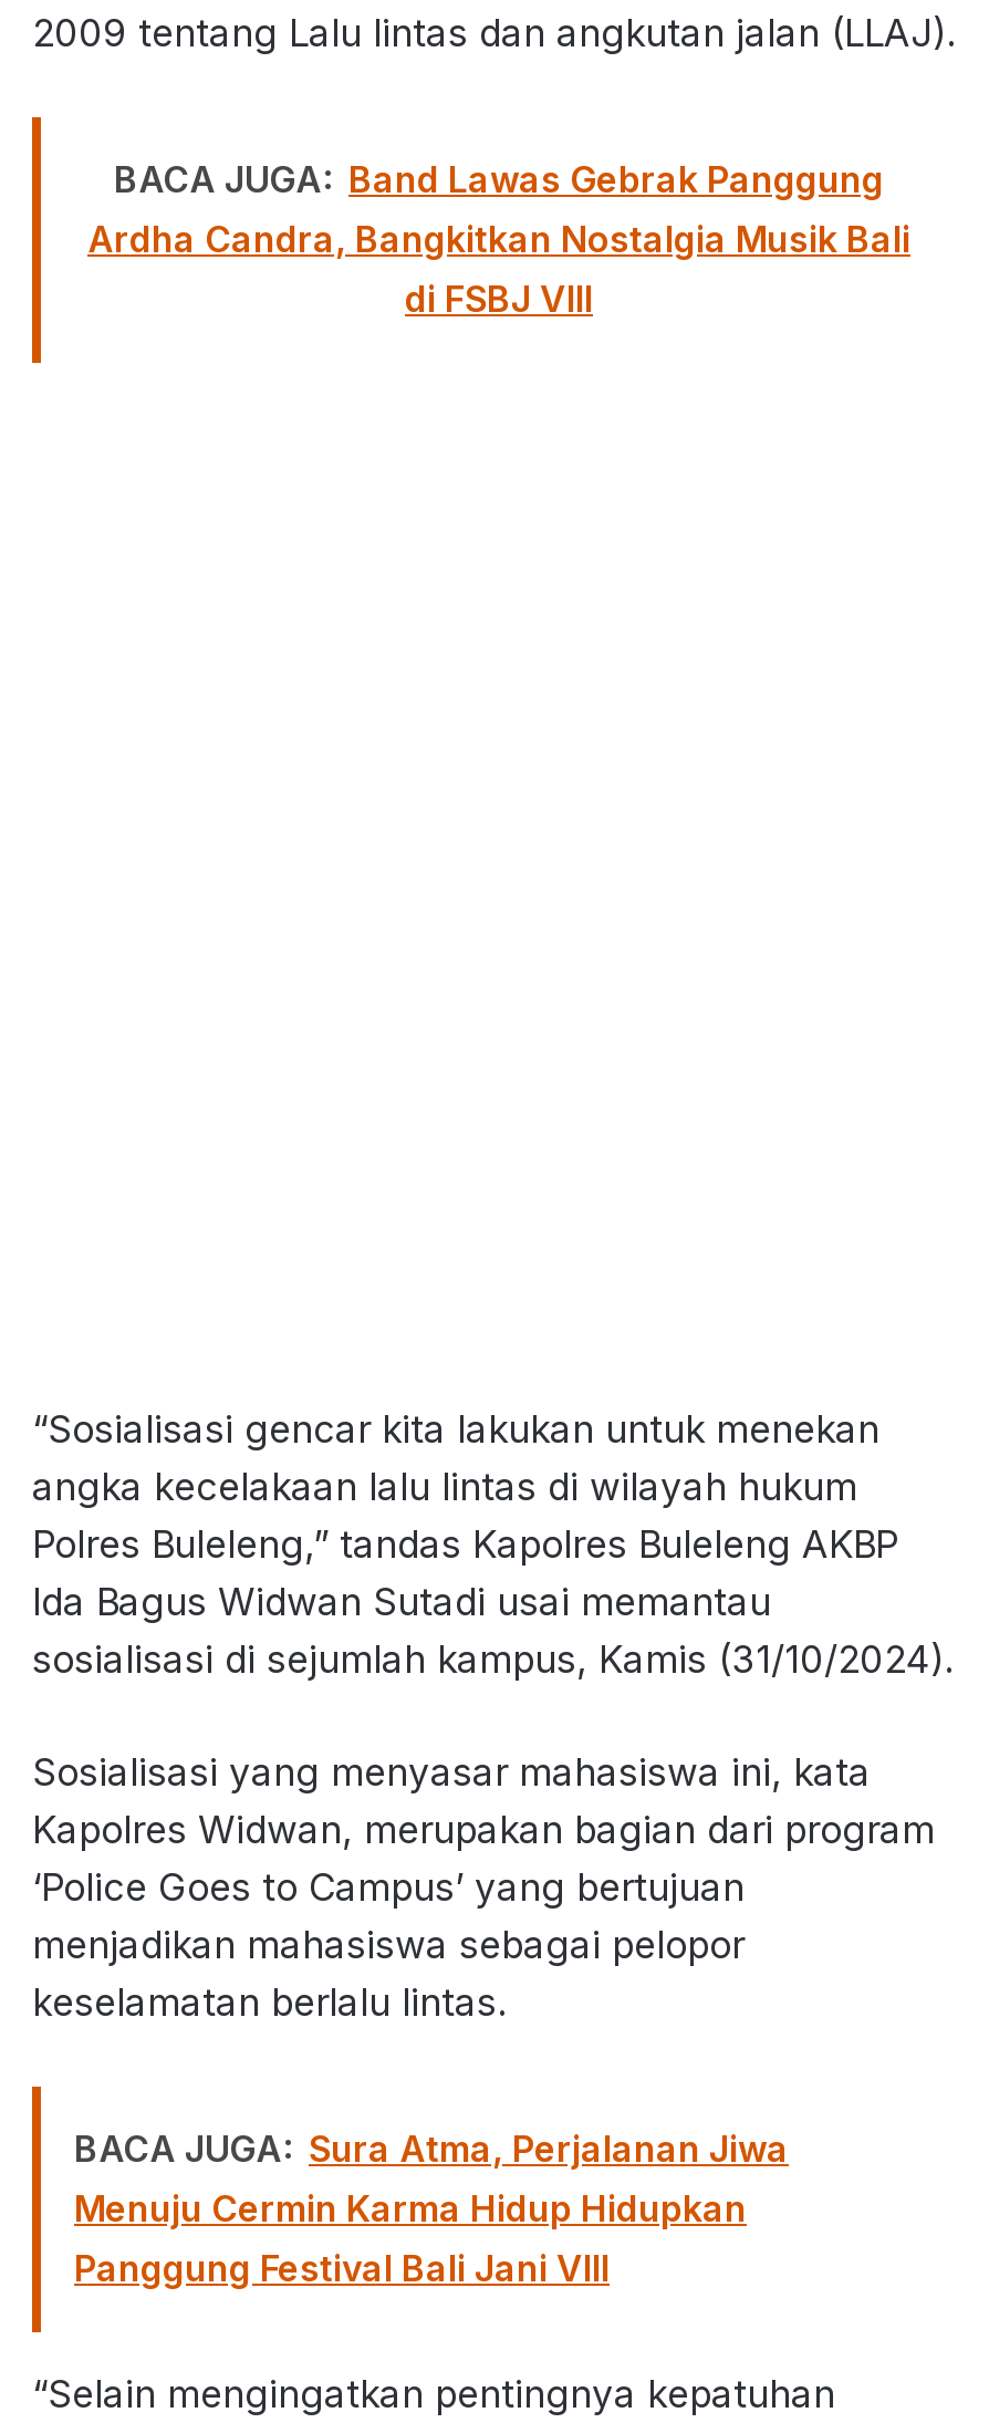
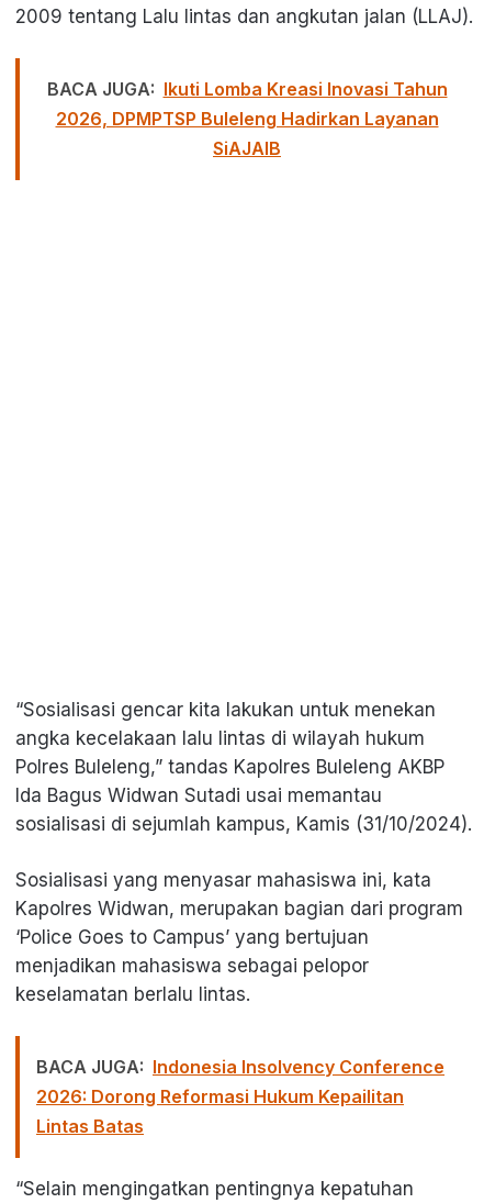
[87,156,910,320] BACA JUGA: Band Lawas Gebrak Panggung | Ardha Candra, Bangkitkan Nostalgia Musik Bali | di FSBJ VIII -> [47,78,447,159] BACA JUGA: Ikuti Lomba Kreasi Inovasi Tahun | 2026, DPMPTSP Buleleng Hadirkan Layanan | SiAJAIB
[74,2126,789,2290] BACA JUGA: Sura Atma, Perjalanan Jiwa | Menuju Cermin Karma Hidup Hidupkan | Panggung Festival Bali Jani VIII -> [36,1055,444,1137] BACA JUGA: Indonesia Insolvency Conference | 2026: Dorong Reformasi Hukum Kepailitan | Lintas Batas

